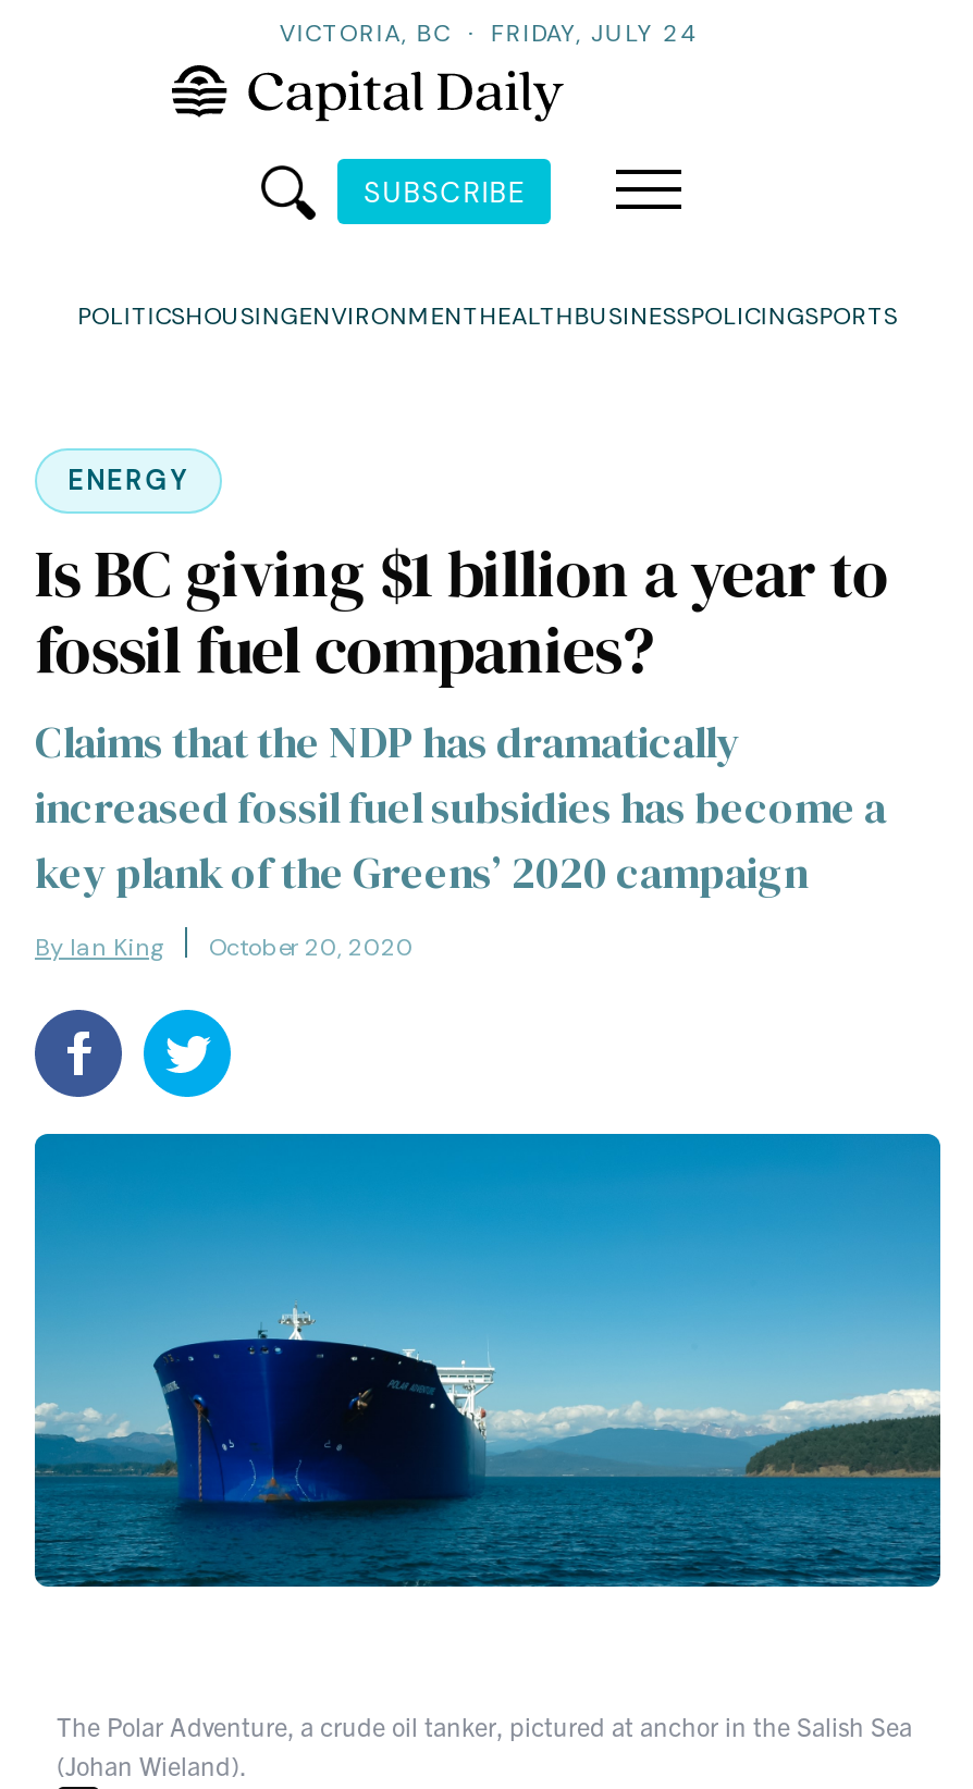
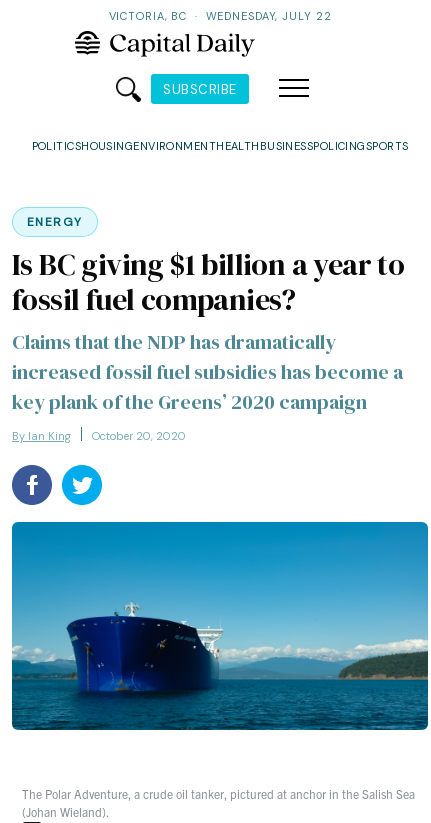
[279,17,696,48] VICTORIA, BC · FRIDAY, JULY 24 -> [109,9,331,23] VICTORIA, BC · WEDNESDAY, JULY 22

